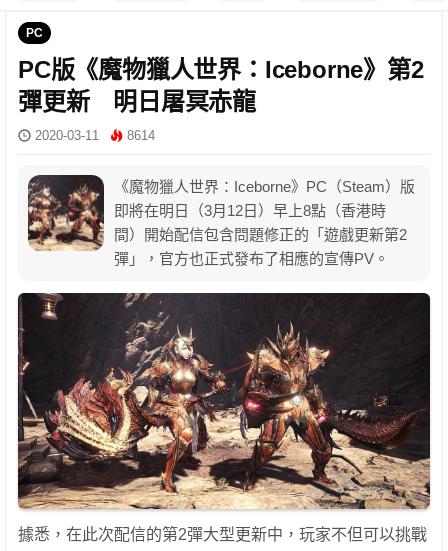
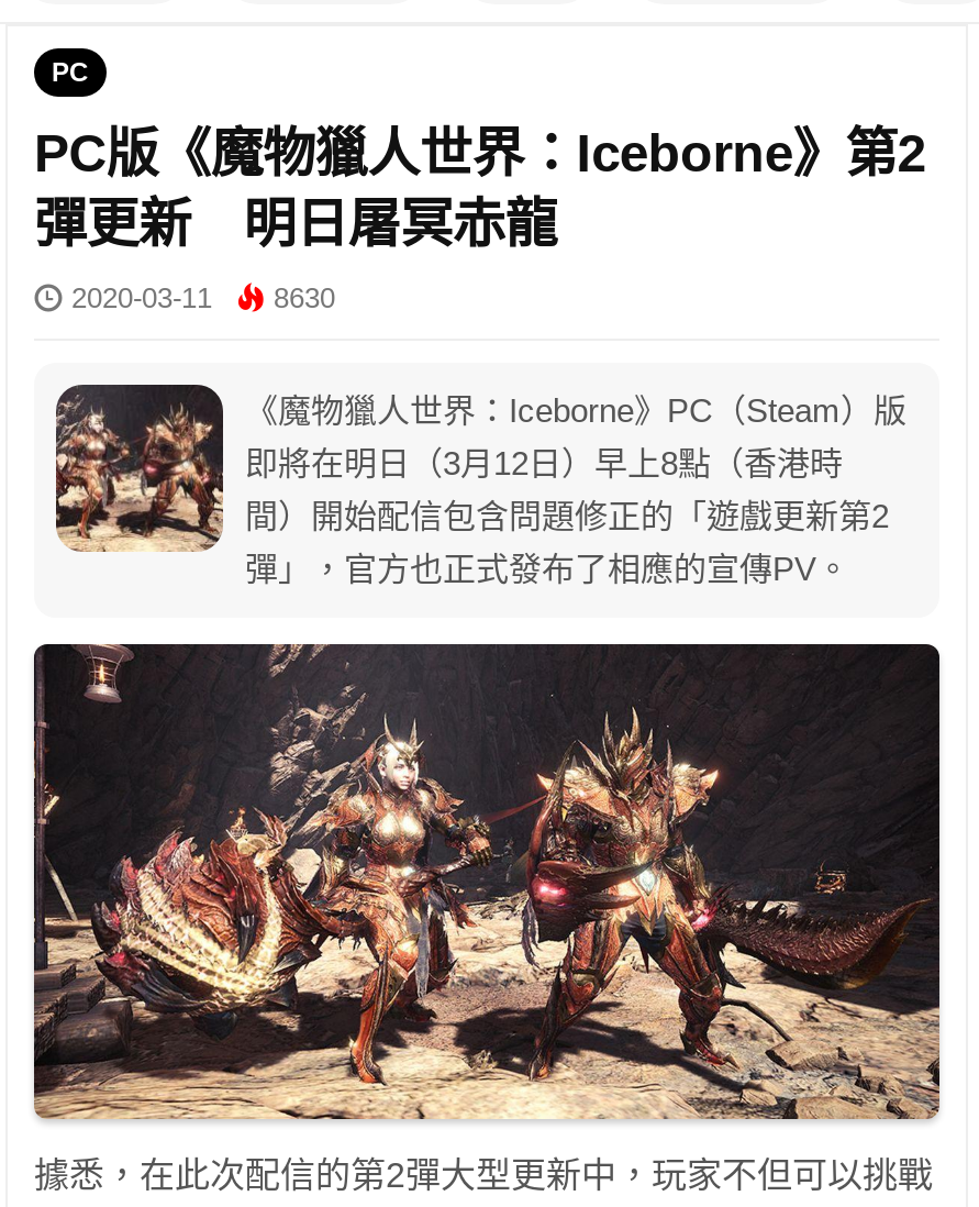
[35,128,155,143] 2020-03-11 8614 -> [71,281,335,314] 2020-03-11 8630

